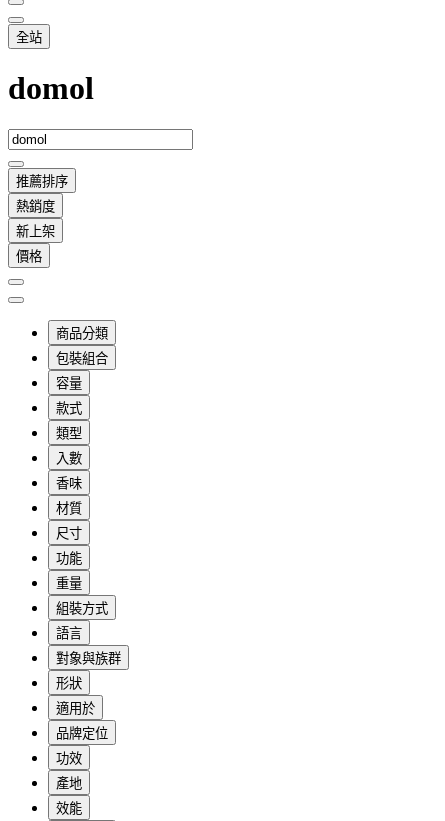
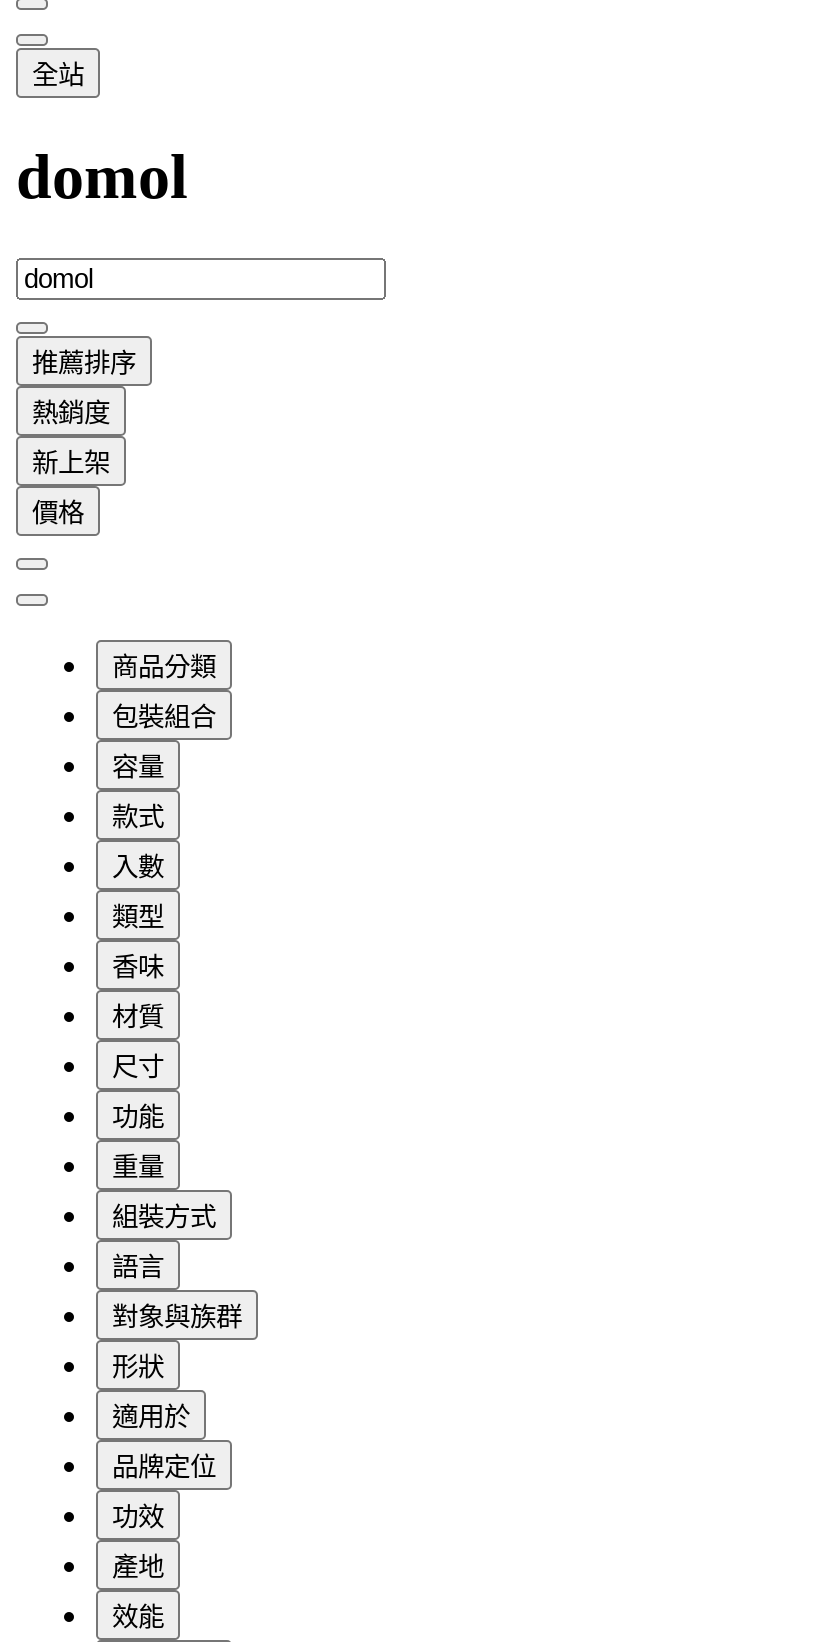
moved [56,426,82,441] -> [112,902,164,932]: 類型
moved [56,451,82,466] -> [112,852,164,882]: 入數

